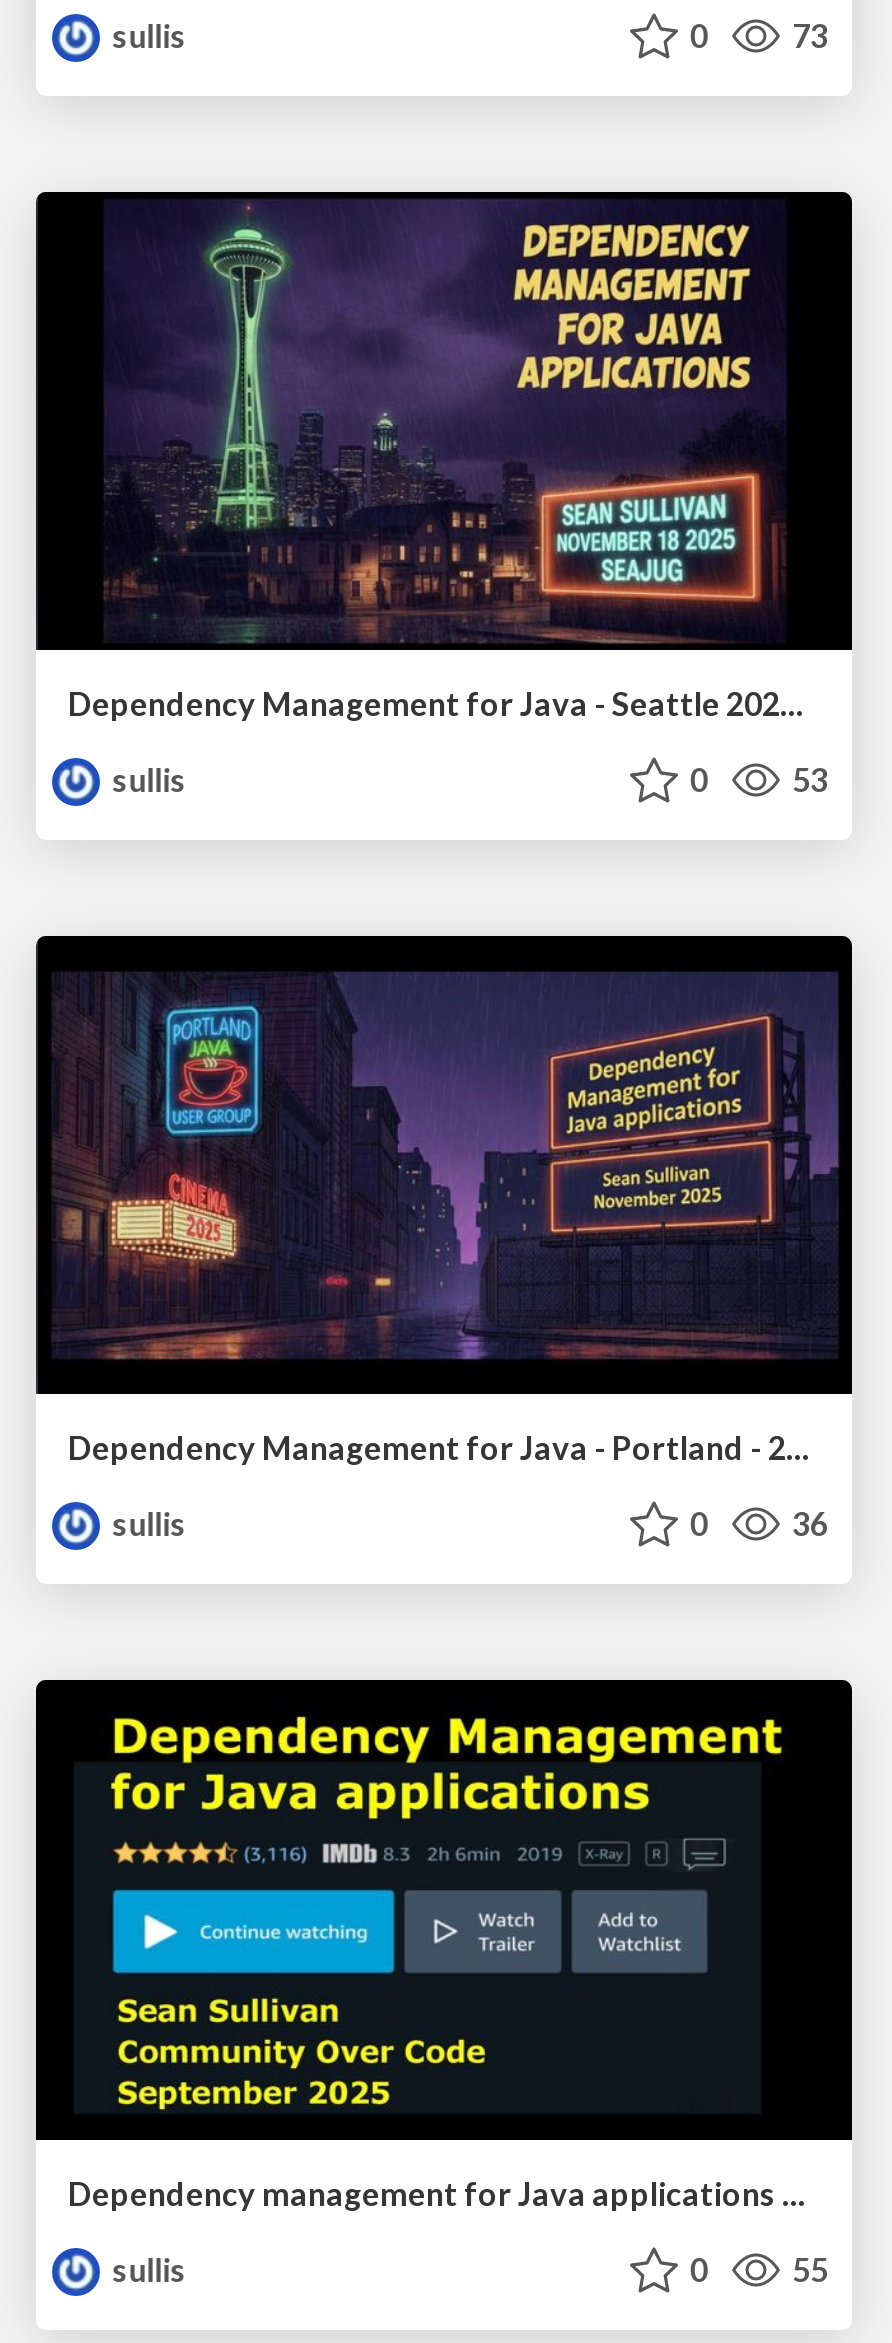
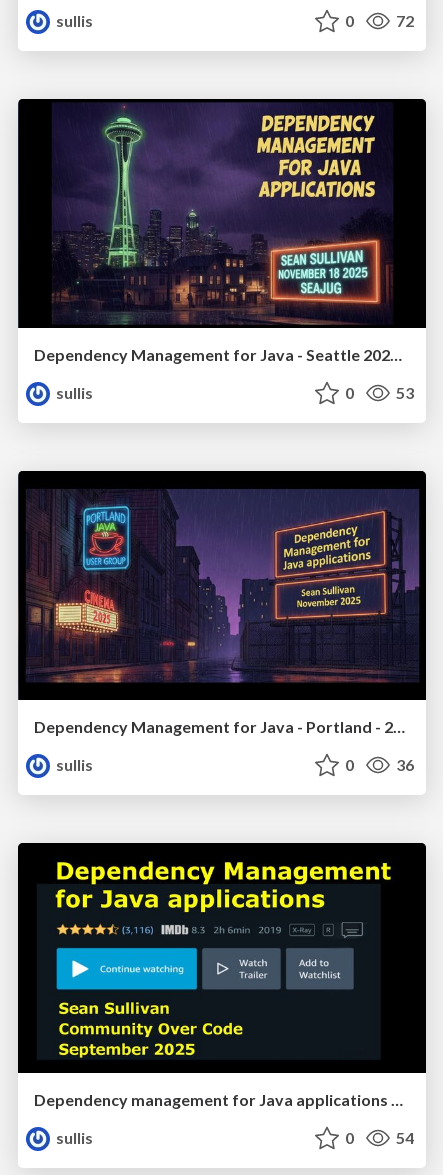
[786,15,828,53] 73 -> [393,11,414,30] 72
[786,2250,828,2288] 55 -> [393,1128,414,1147] 54

